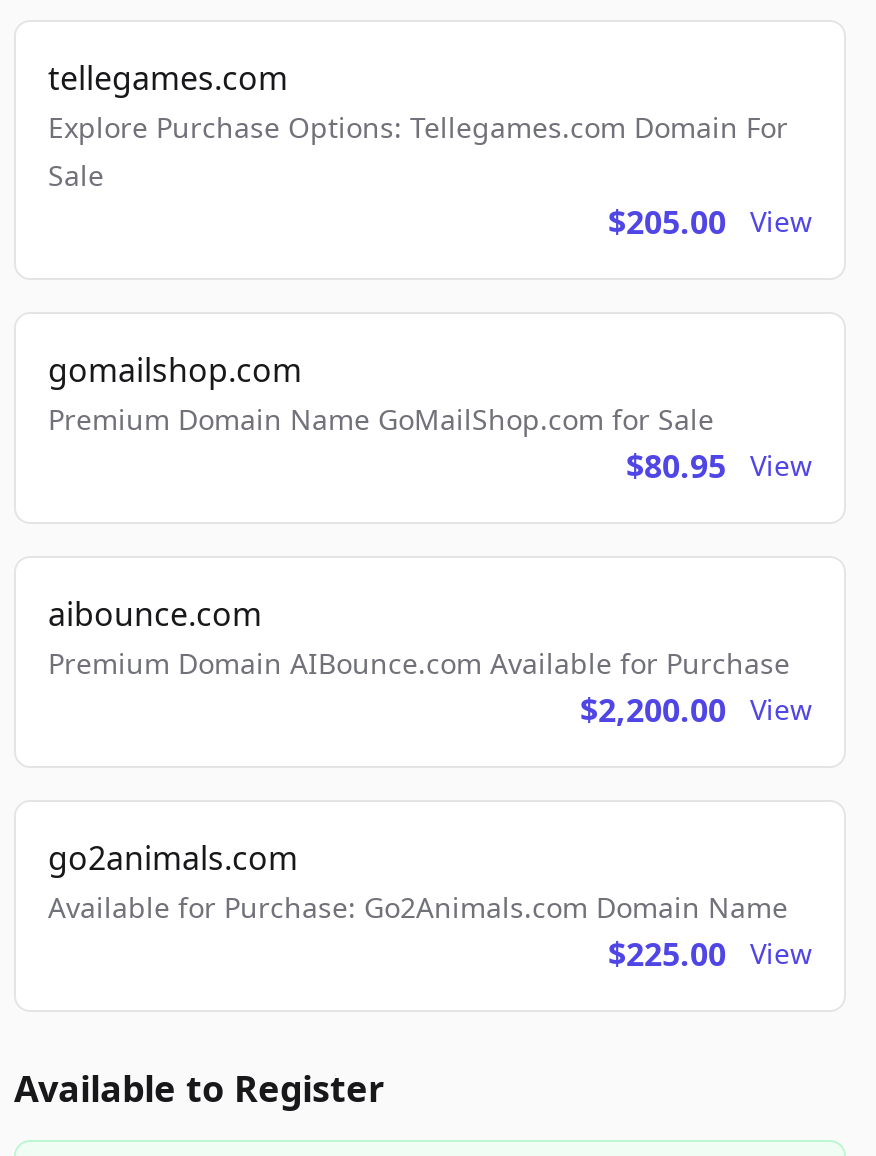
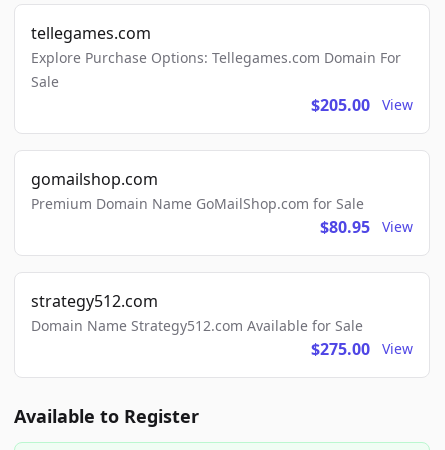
[48,592,812,976] aibounce.com | Premium Domain AIBounce.com Available for Purchase | $2,200.00 | View | go2animals.com | Available for Purchase: Go2Animals.com Domain Name | $225.00 -> [31,290,370,360] strategy512.com | Domain Name Strategy512.com Available for Sale | $275.00

